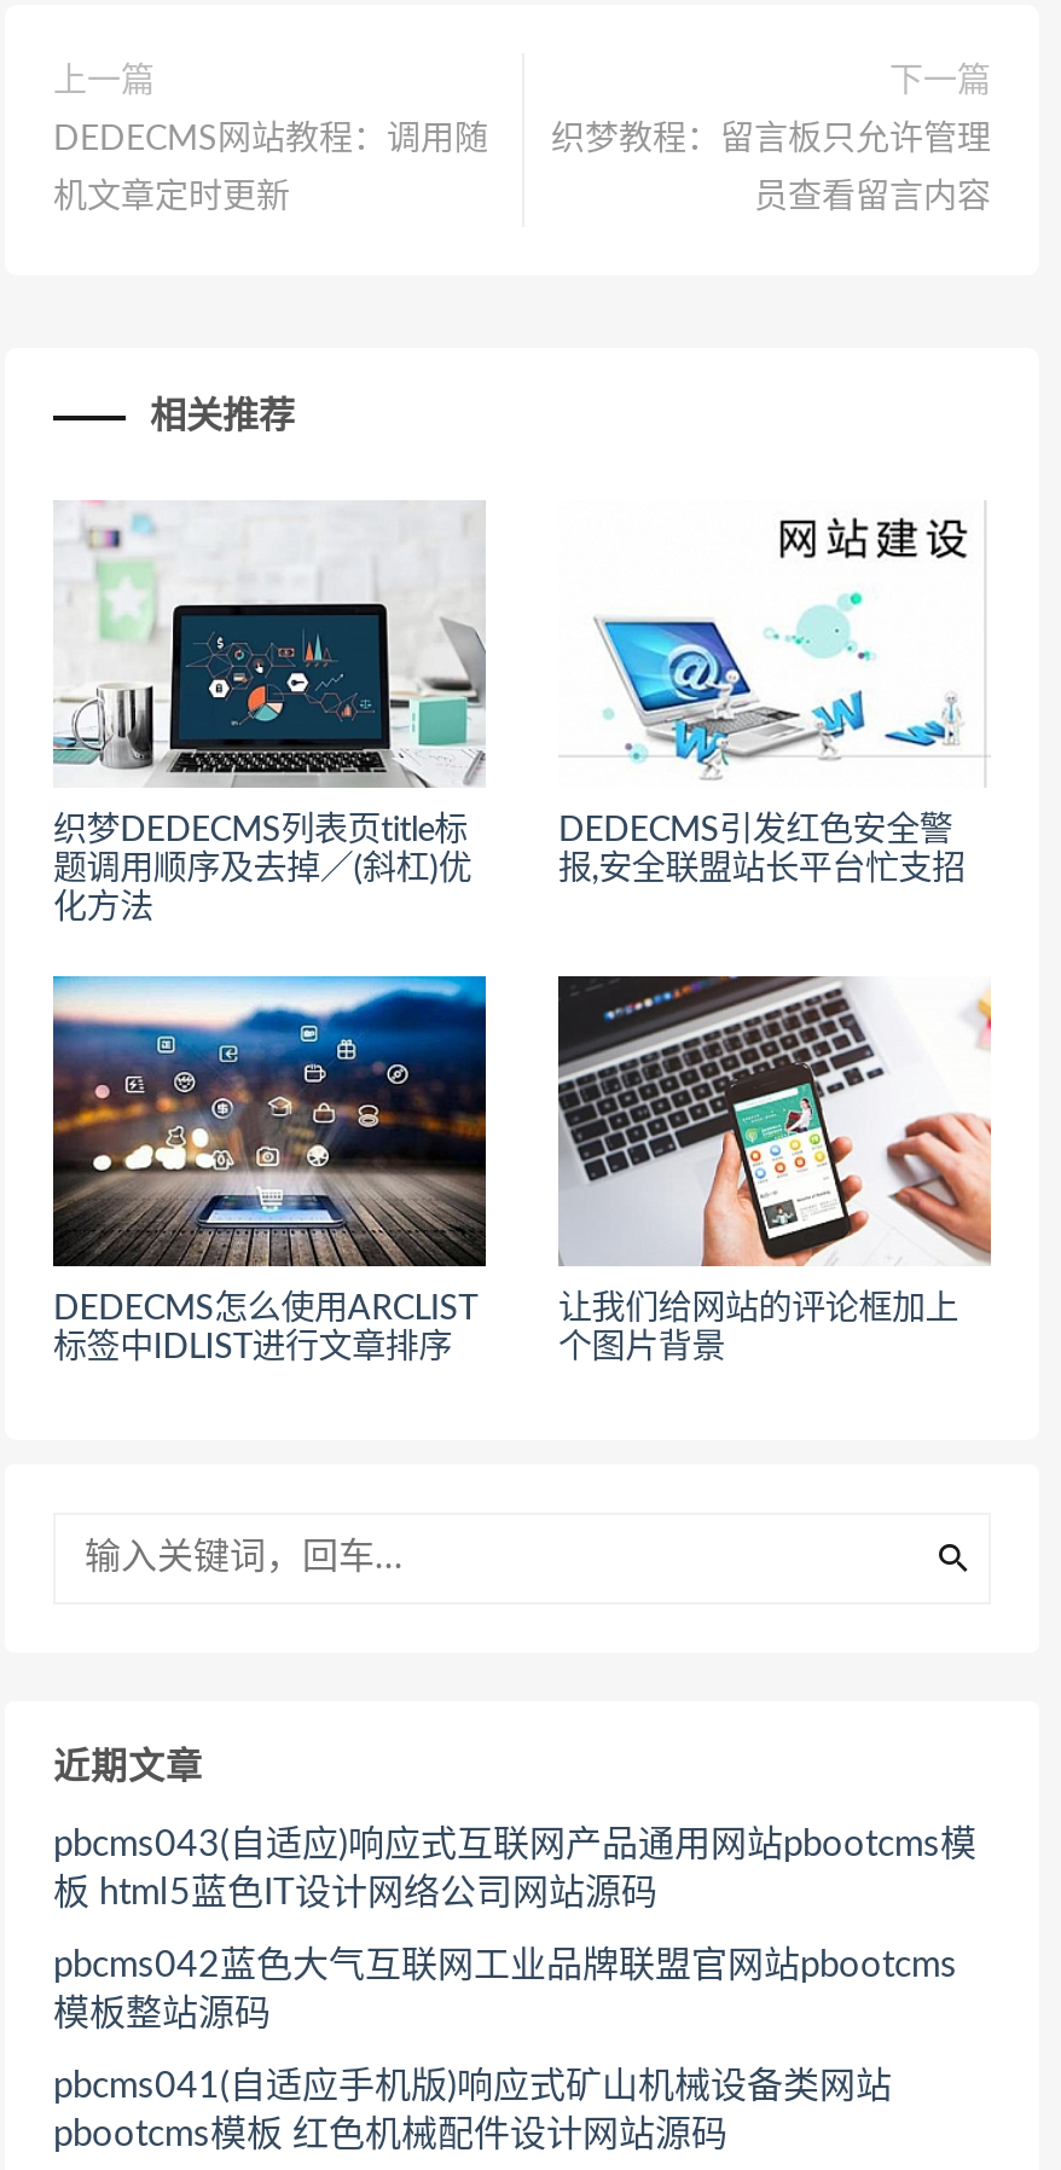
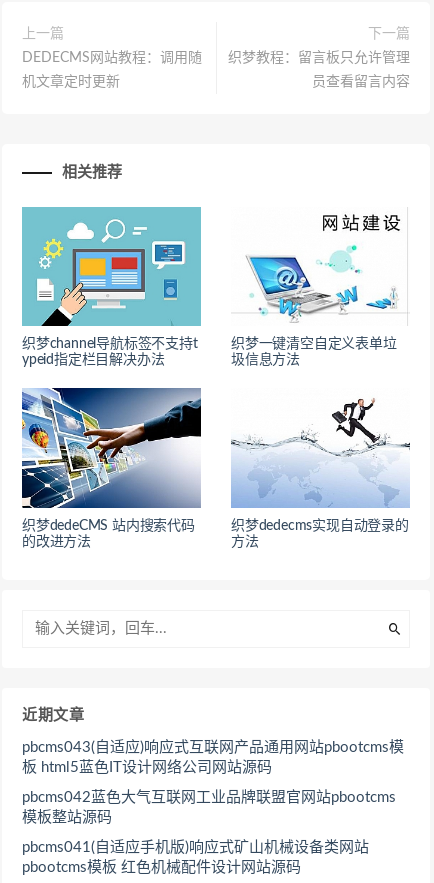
[53,500,486,926] [image] | 织梦DEDECMS列表页title标 | 题调用顺序及去掉／(斜杠)优 | 化方法 -> [21,206,201,367] [image] | 织梦channel导航标签不支持t | ypeid指定栏目解决办法
[558,815,965,888] DEDECMS引发红色安全警 | 报,安全联盟站长平台忙支招 -> [231,337,397,367] 织梦一键清空自定义表单垃 | 圾信息方法
[51,974,488,1365] [image] | DEDECMS怎么使用ARCLIST | 标签中IDLIST进行文章排序 -> [21,387,201,549] [image] | 织梦dedeCMS 站内搜索代码 | 的改进方法
[556,974,993,1365] [image] | 让我们给网站的评论框加上 | 个图片背景 -> [231,398,411,549] [image] | 织梦dedecms实现自动登录的 | 方法

